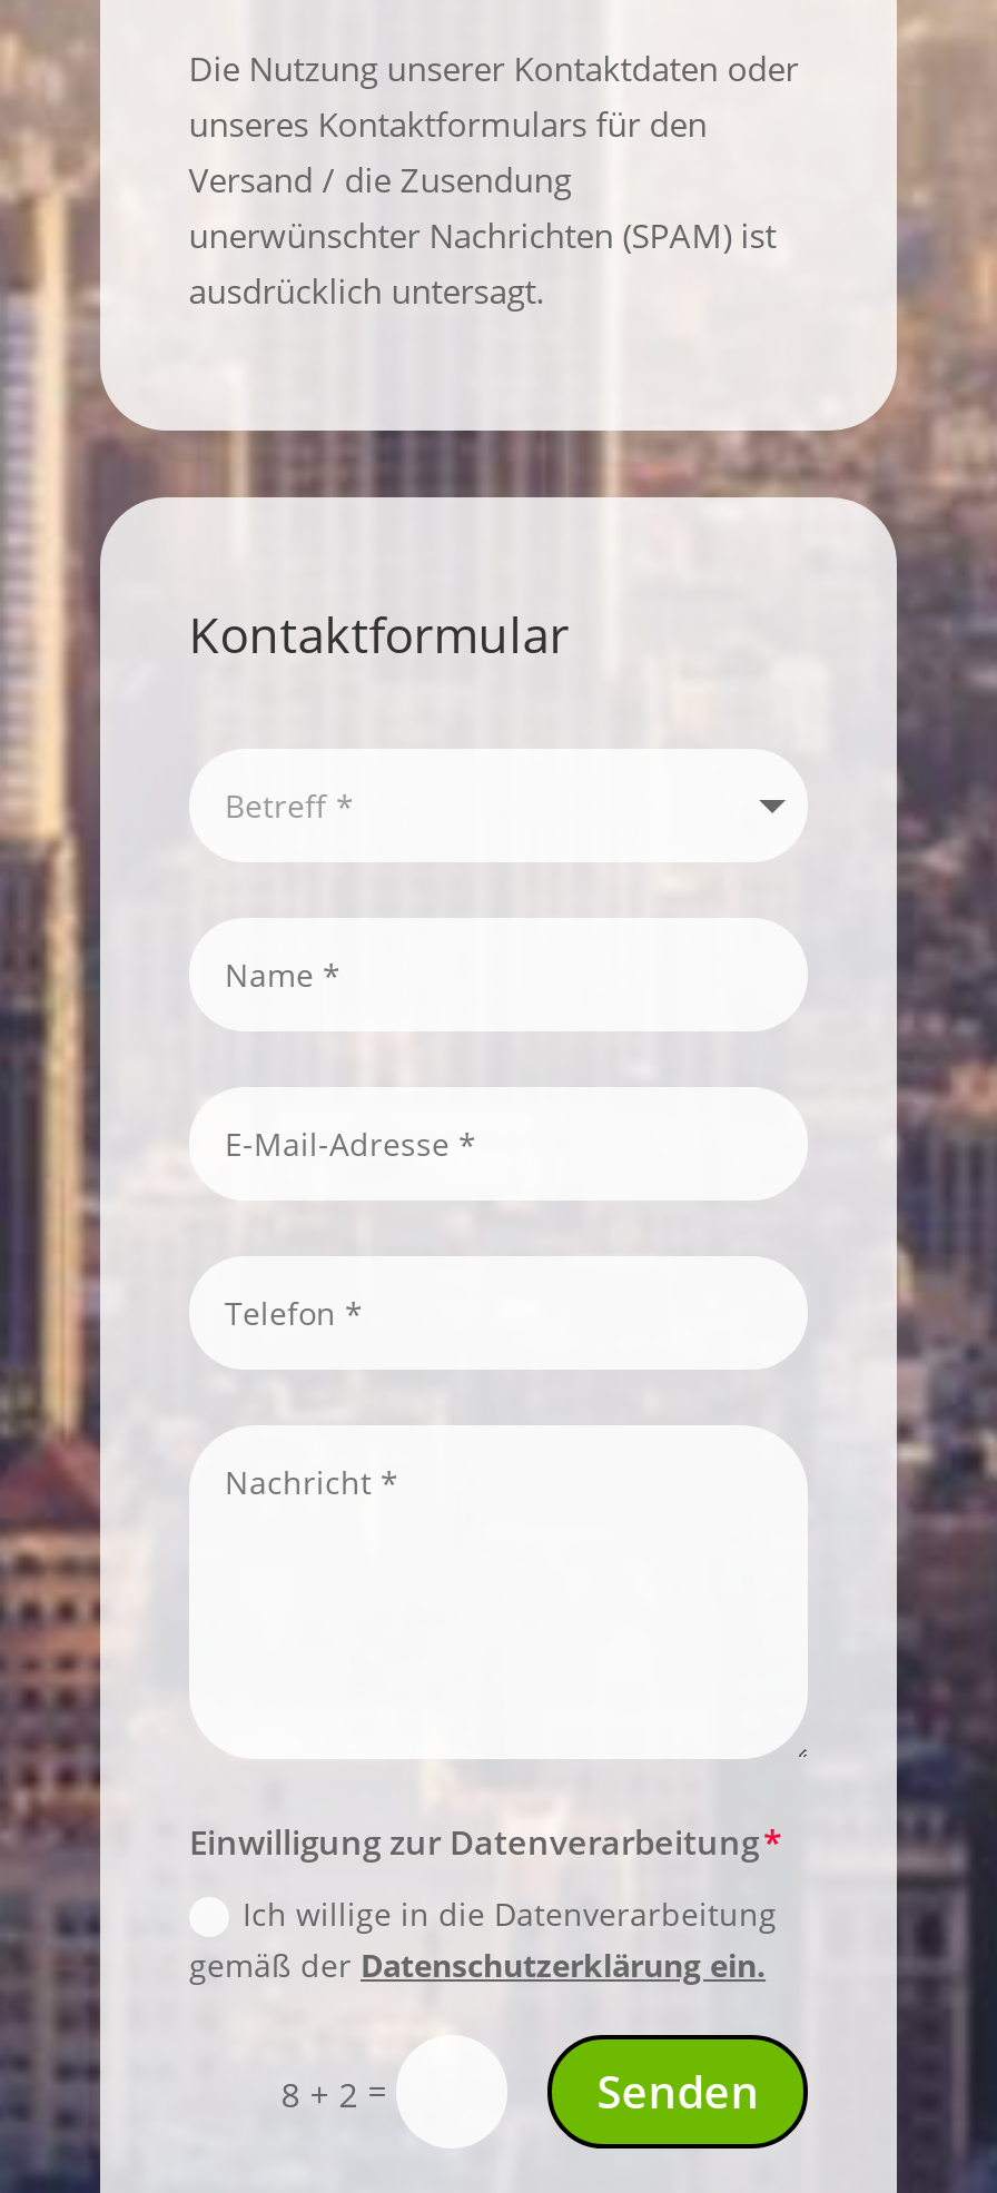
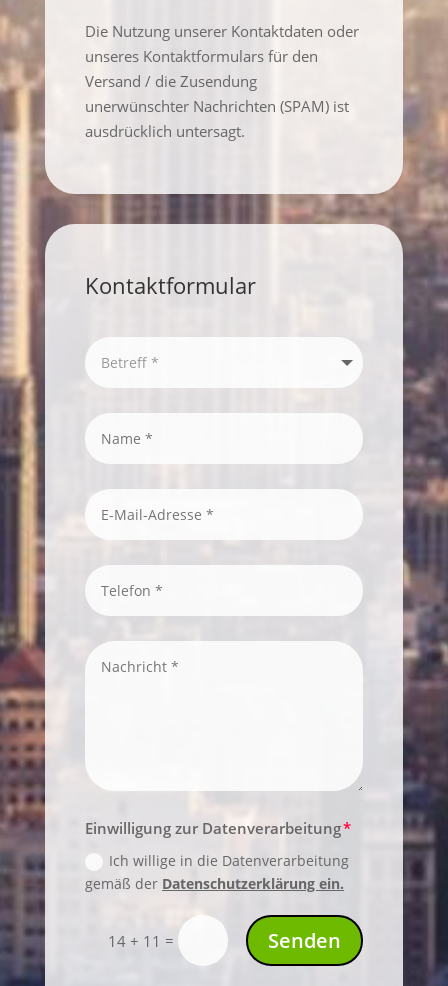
[281,2069,397,2117] 8 + 2 = -> [108,930,178,952] 14 + 11 =

